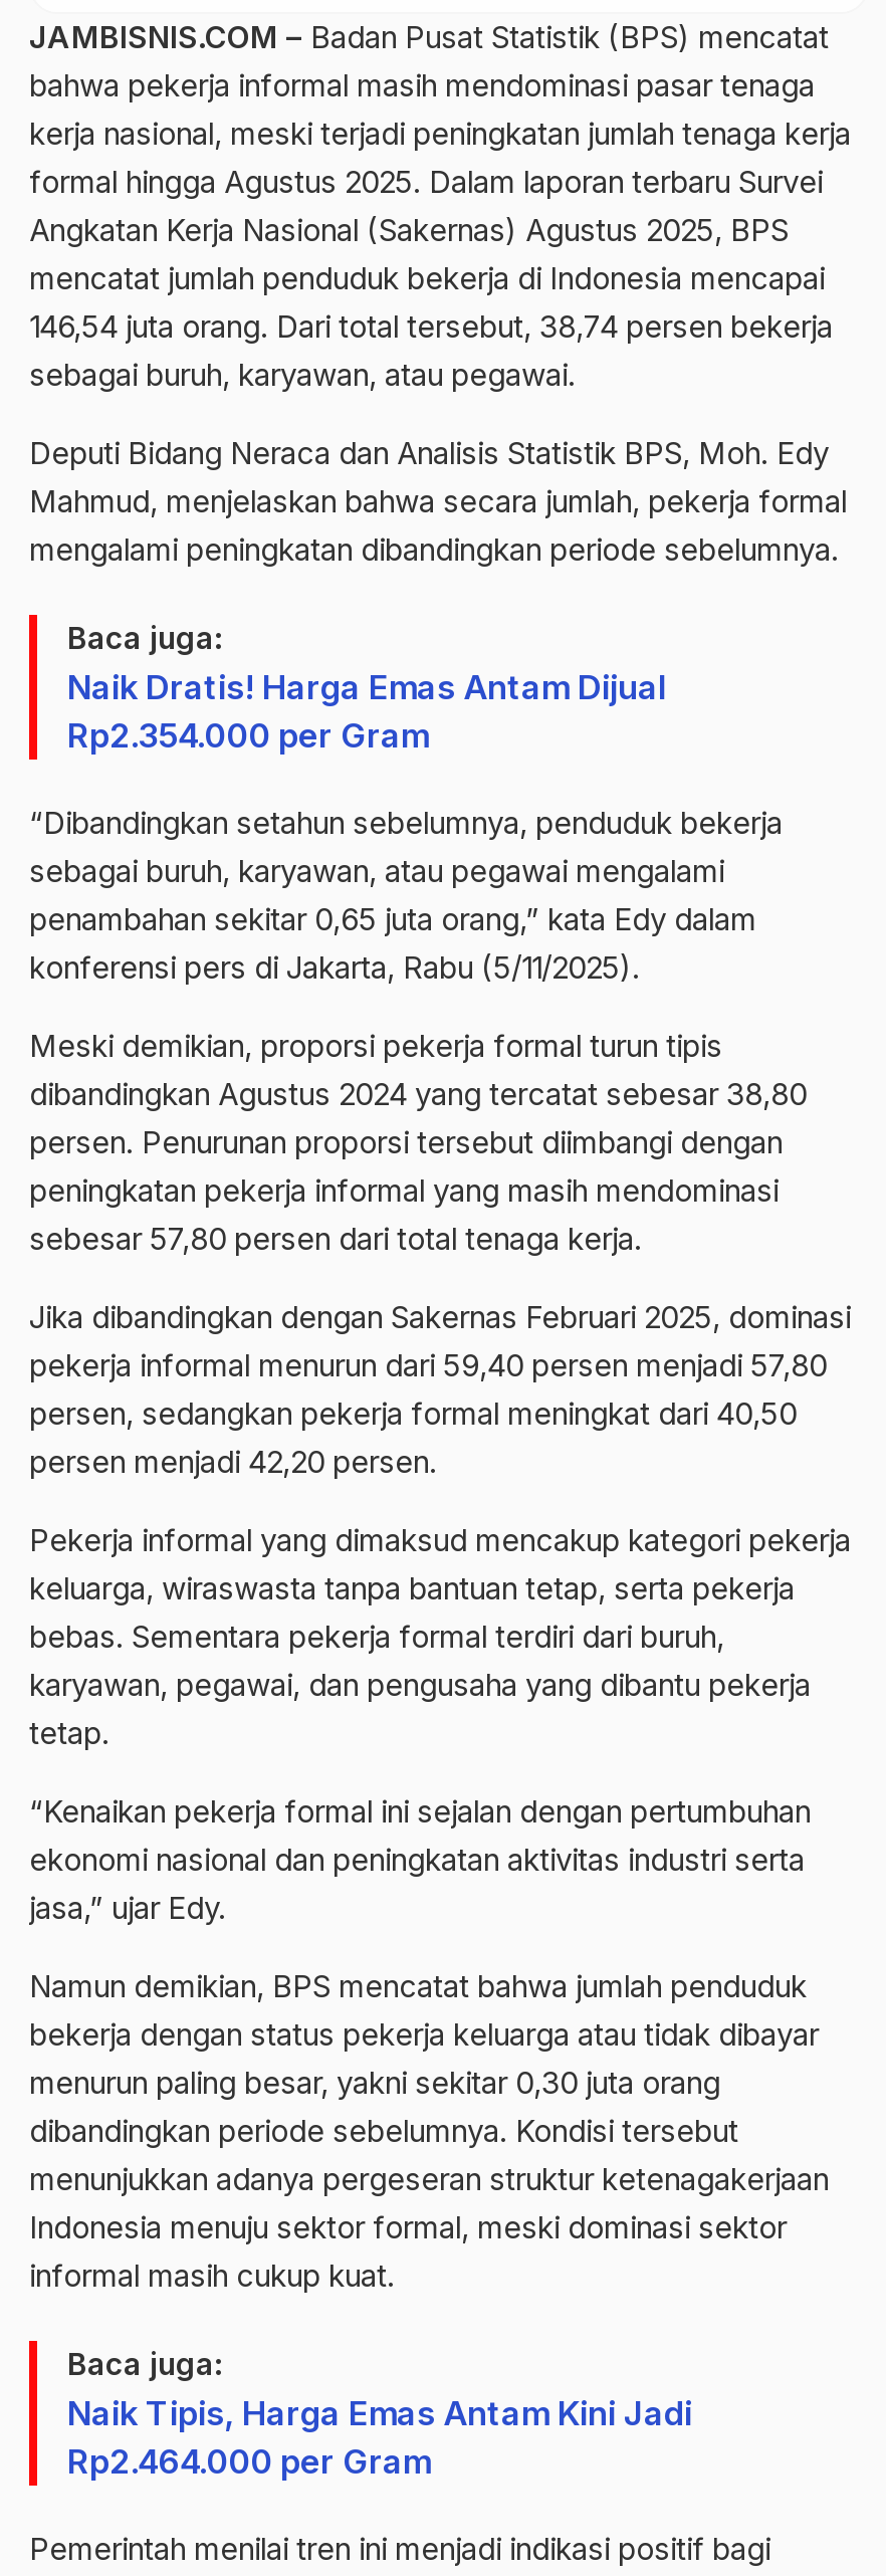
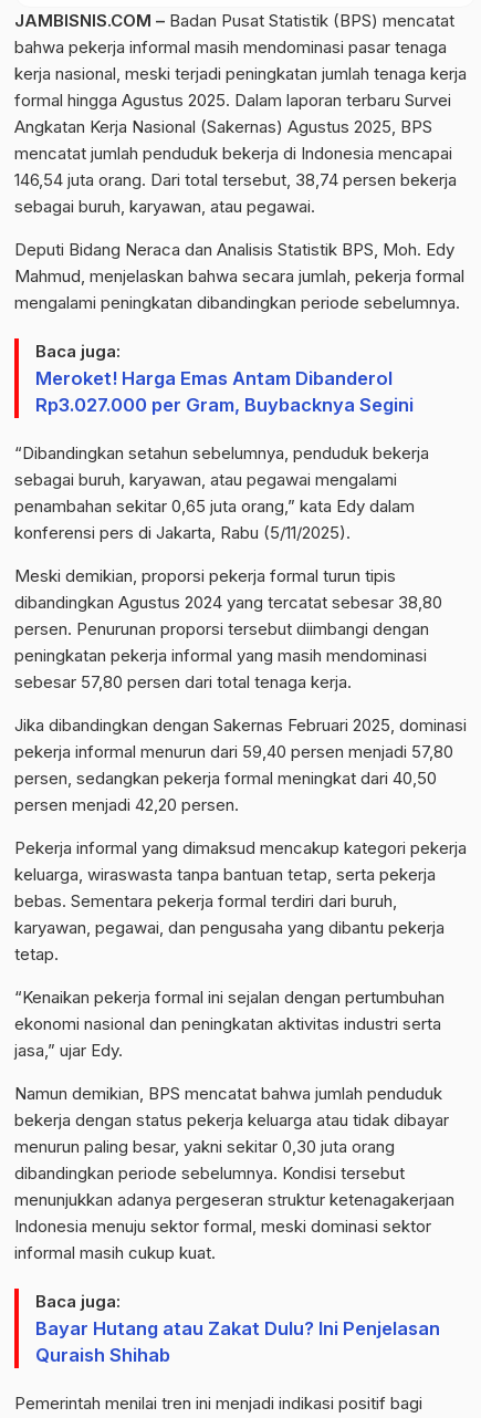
[67,668,666,756] Naik Dratis! Harga Emas Antam Dijual | Rp2.354.000 per Gram -> [35,368,414,416] Meroket! Harga Emas Antam Dibanderol | Rp3.027.000 per Gram, Buybacknya Segini
[67,2394,692,2482] Naik Tipis, Harga Emas Antam Kini Jadi | Rp2.464.000 per Gram -> [35,1318,440,1366] Bayar Hutang atau Zakat Dulu? Ini Penjelasan | Quraish Shihab

